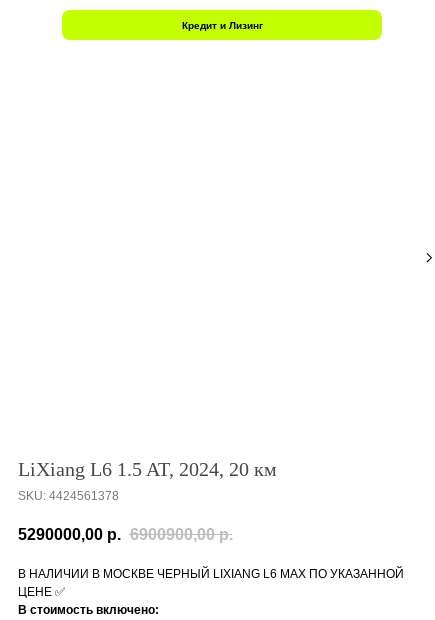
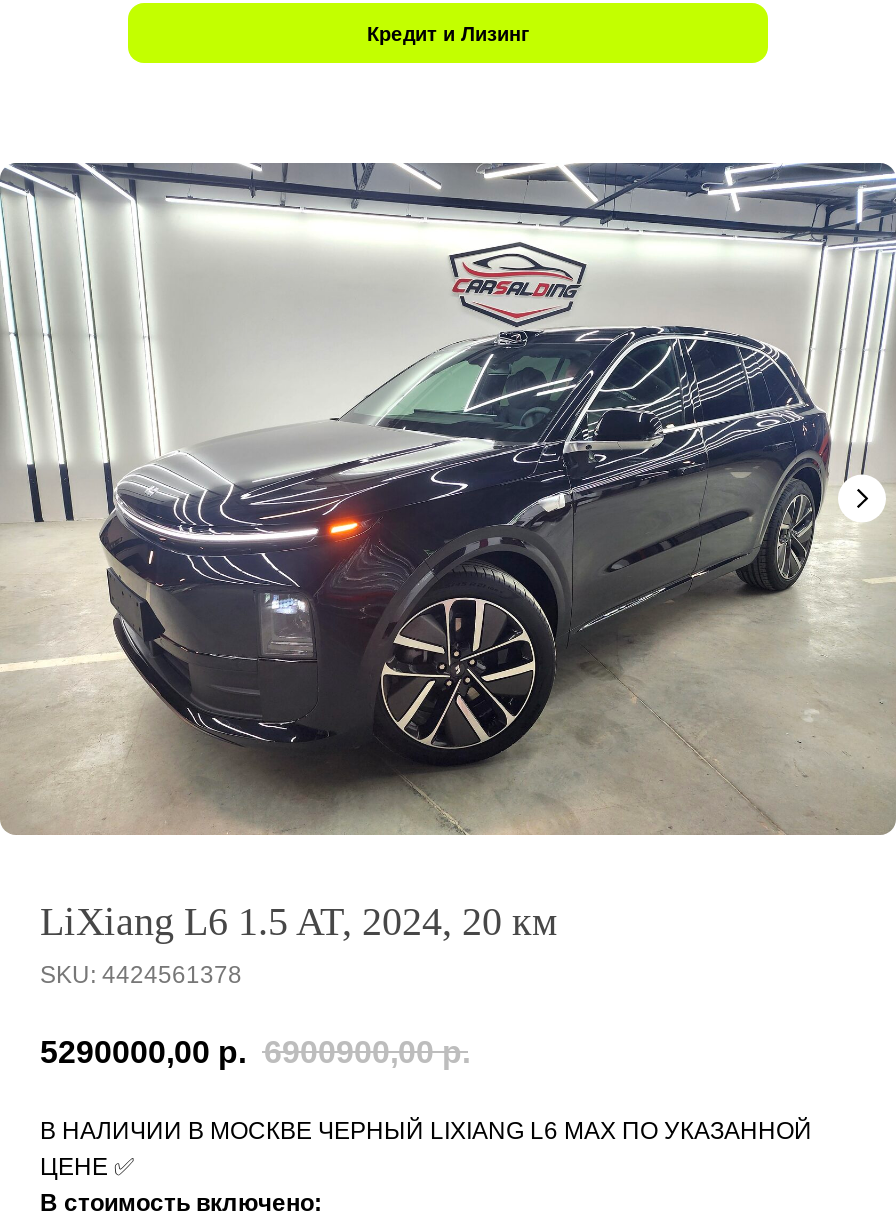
none -> [6,161,890,837] [image]

